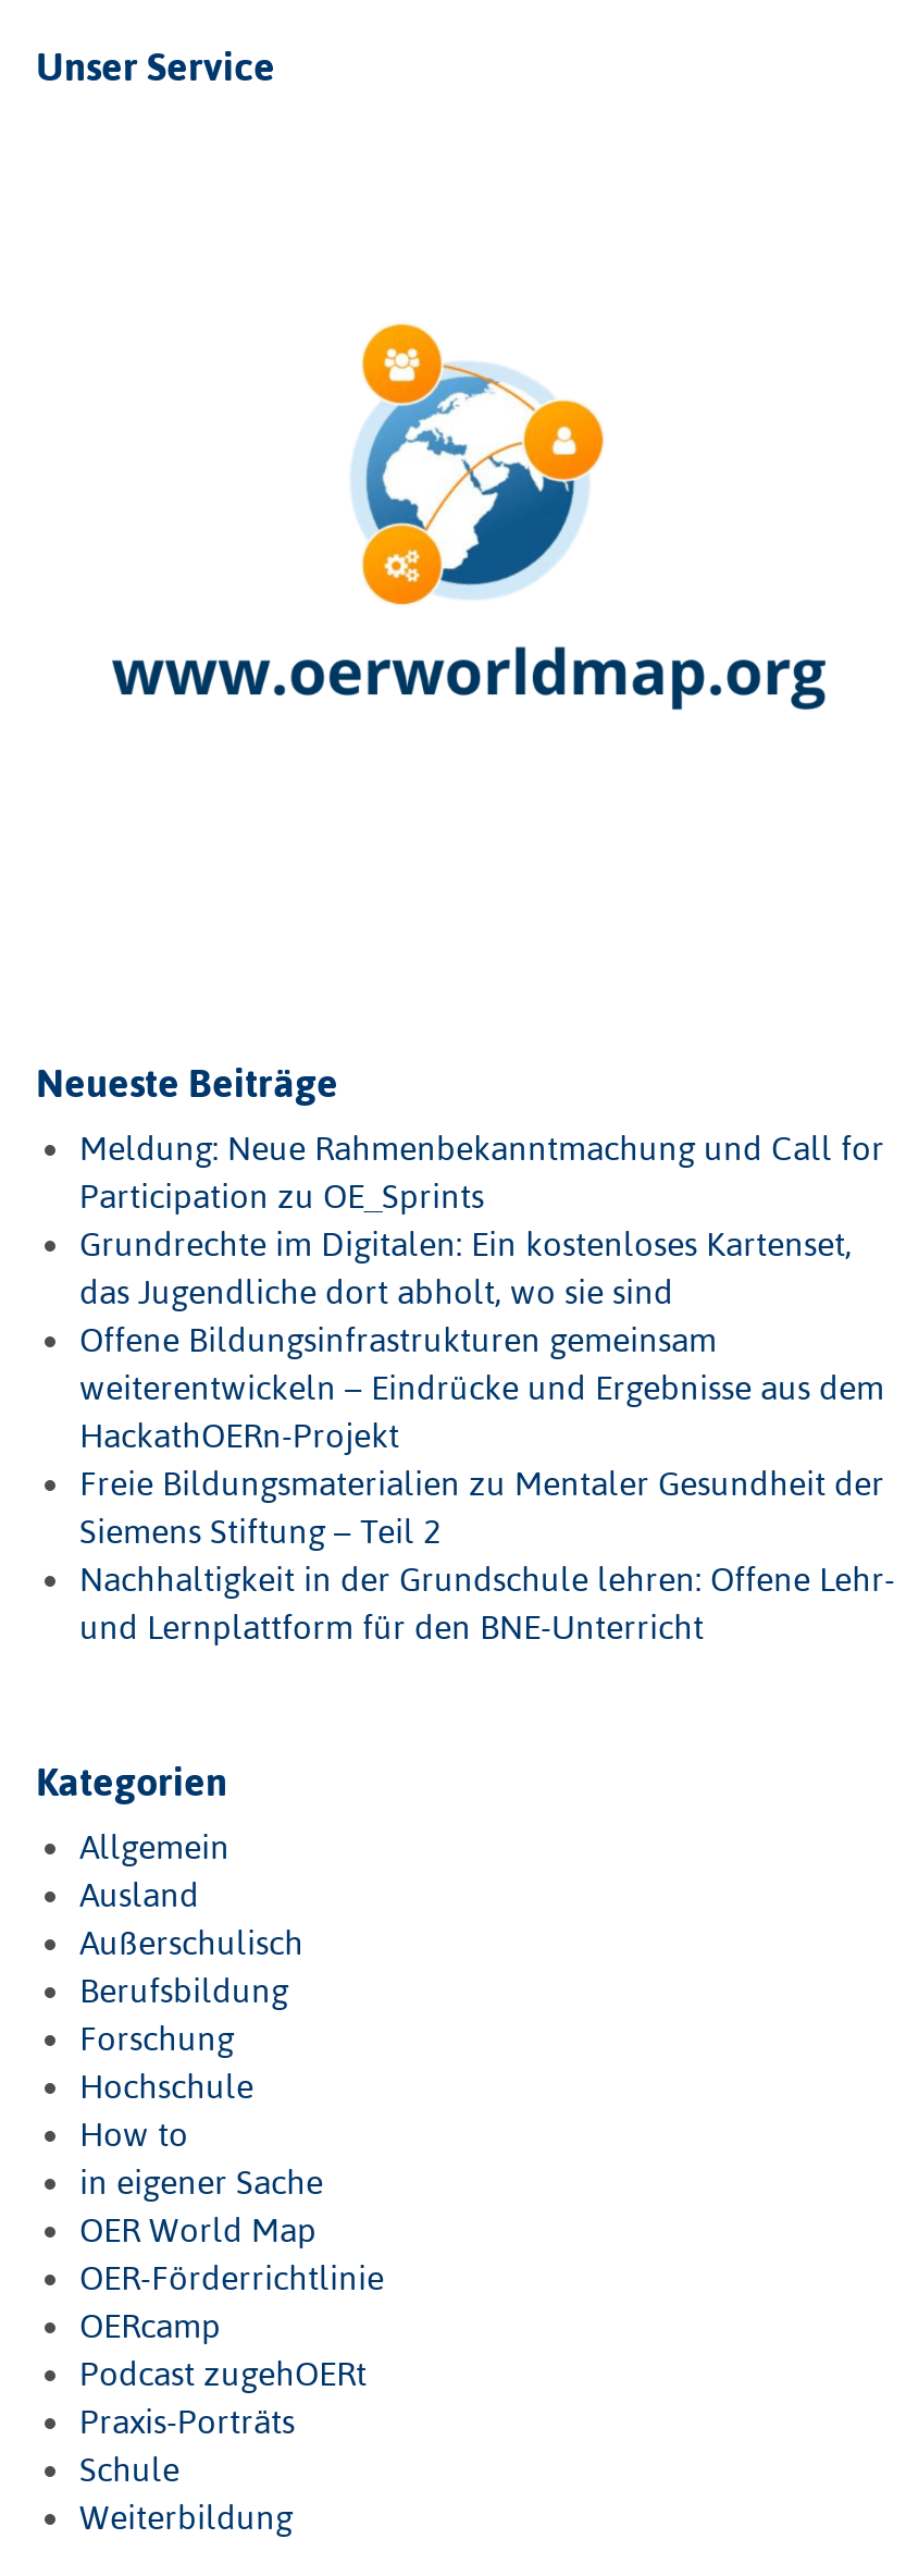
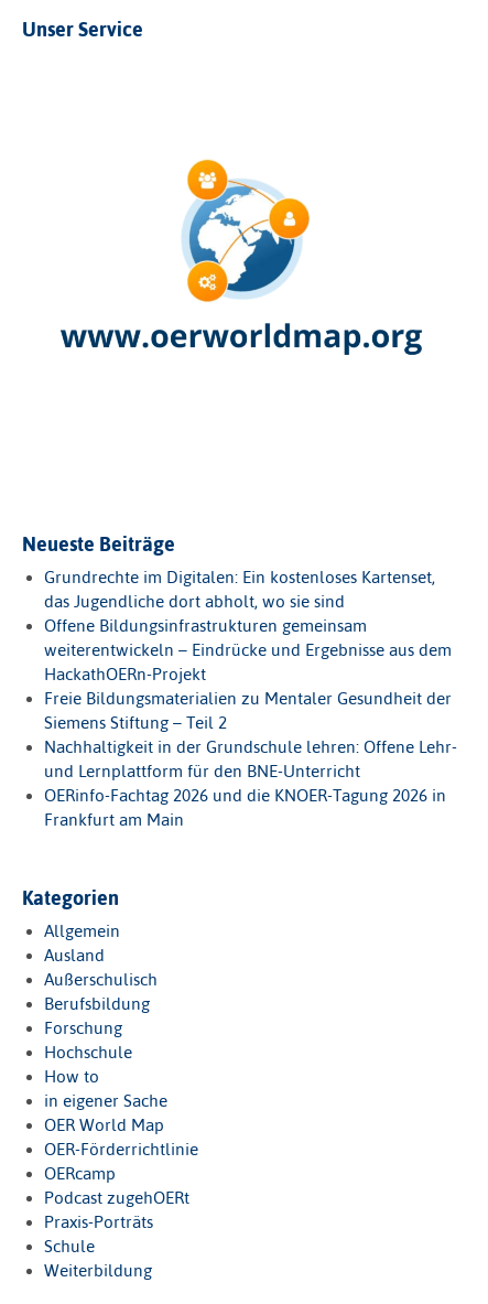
[79,1131,884,1215] Meldung: Neue Rahmenbekanntmachung und Call for | Participation zu OE_Sprints -> none
moved [79,1226,895,1646] -> [44,568,457,781]: Grundrechte im Digitalen: Ein kostenloses Kartenset, | das Jugendliche dort abholt, wo sie sind | Offene Bildungsinfrastrukturen gemeinsam | ... | Nachhaltigkeit in der Grundschule lehren: Offene Lehr- | und Lernplattform für den BNE-Unterricht
none -> [44,786,446,829] OERinfo-Fachtag 2026 und die KNOER-Tagung 2026 in | Frankfurt am Main

